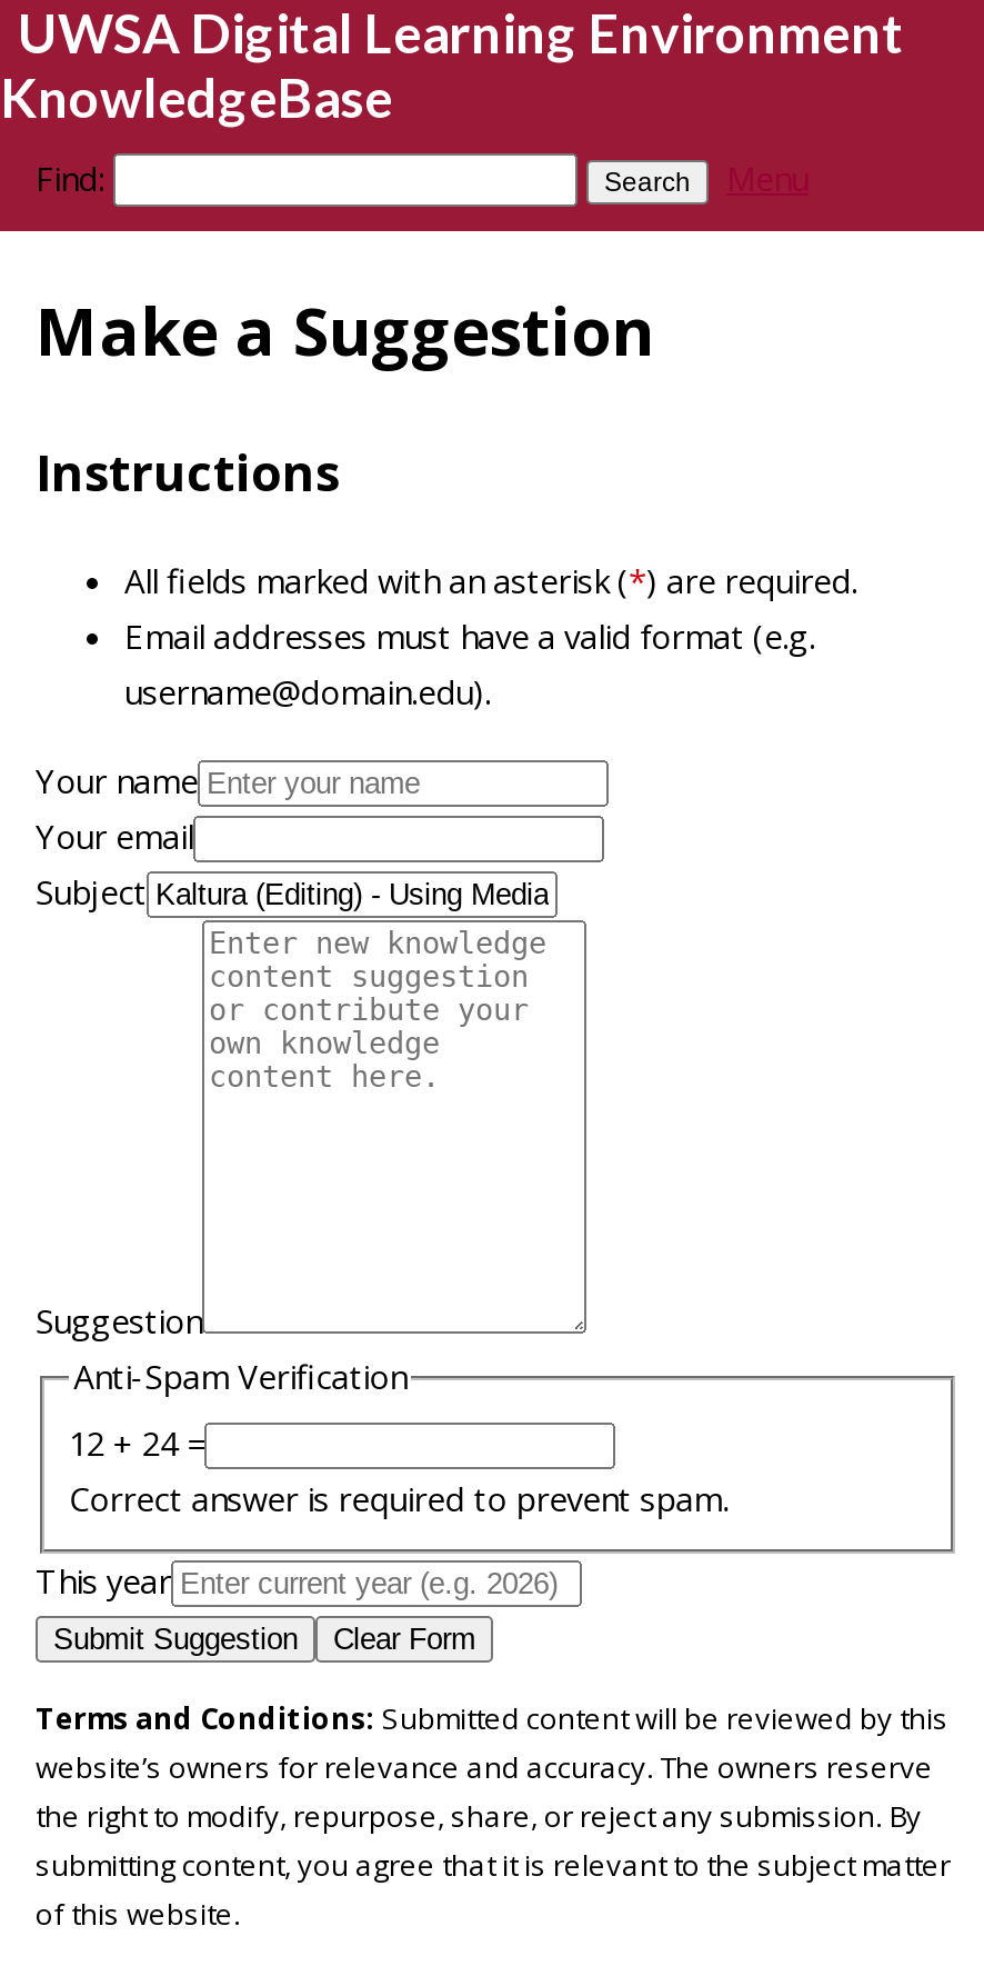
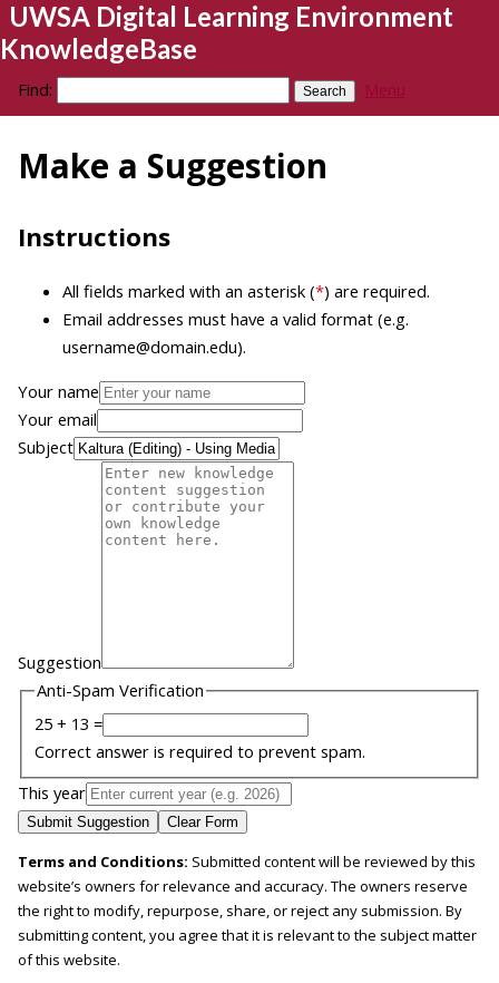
[69,1421,205,1466] 12 + 24 = -> [35,713,103,735] 25 + 13 =

